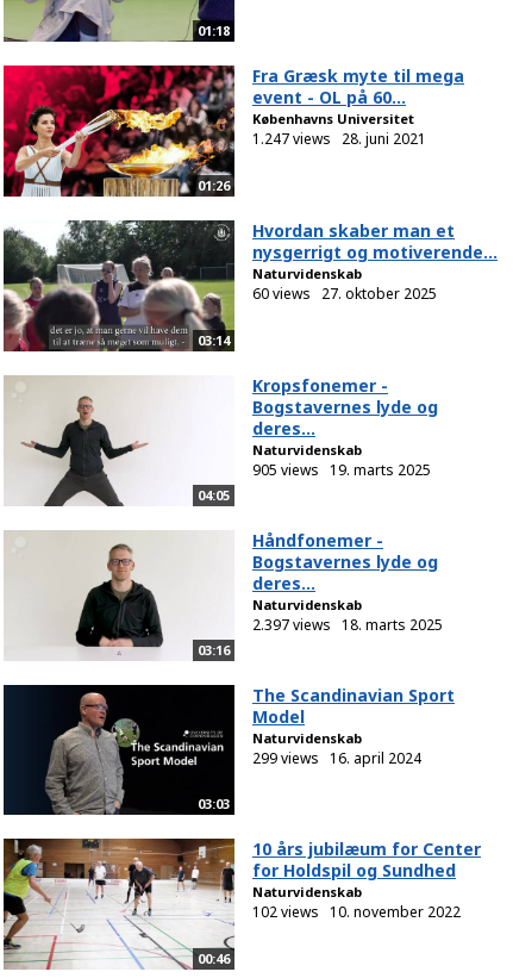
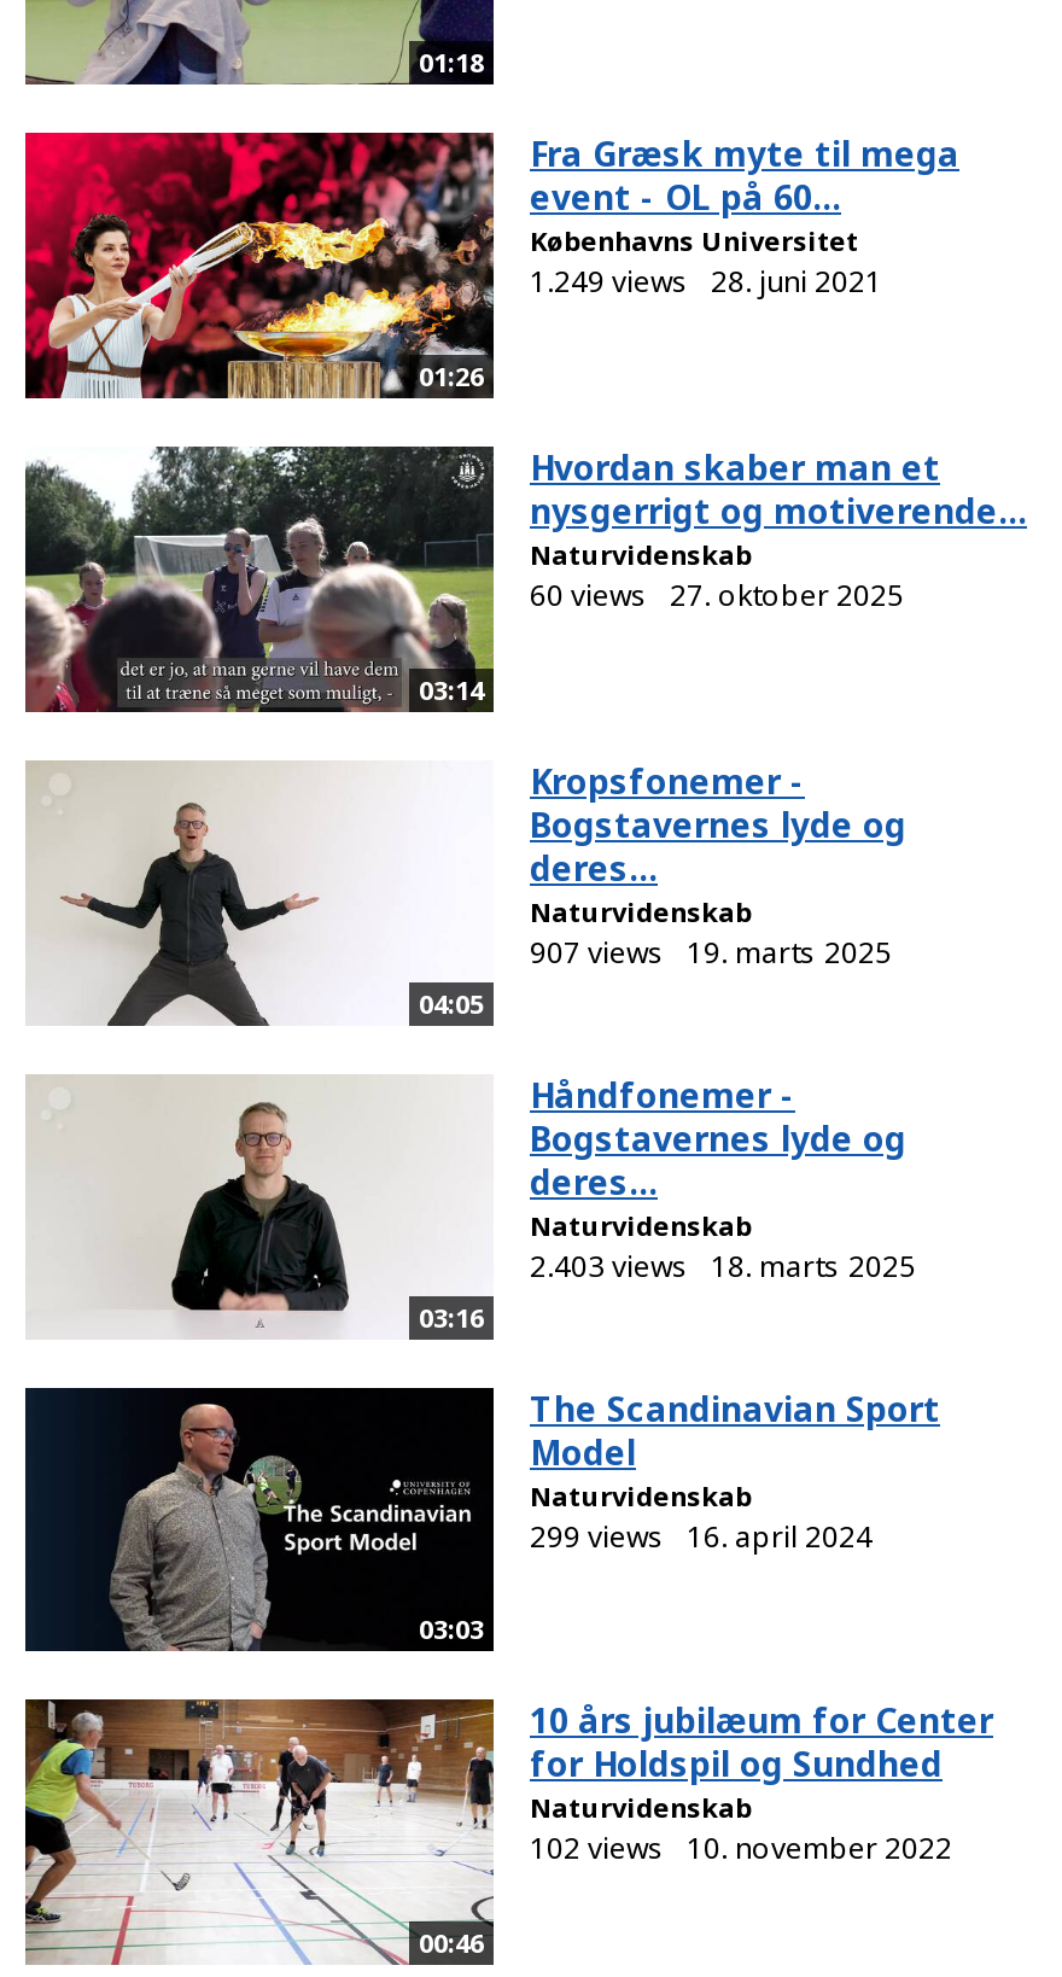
[252,128,426,149] 1.247 views 28. juni 2021 -> [530,260,882,301] 1.249 views 28. juni 2021
[252,459,431,480] 905 views 19. marts 2025 -> [530,931,892,972] 907 views 19. marts 2025
[252,614,443,634] 2.397 views 18. marts 2025 -> [530,1245,916,1286] 2.403 views 18. marts 2025

